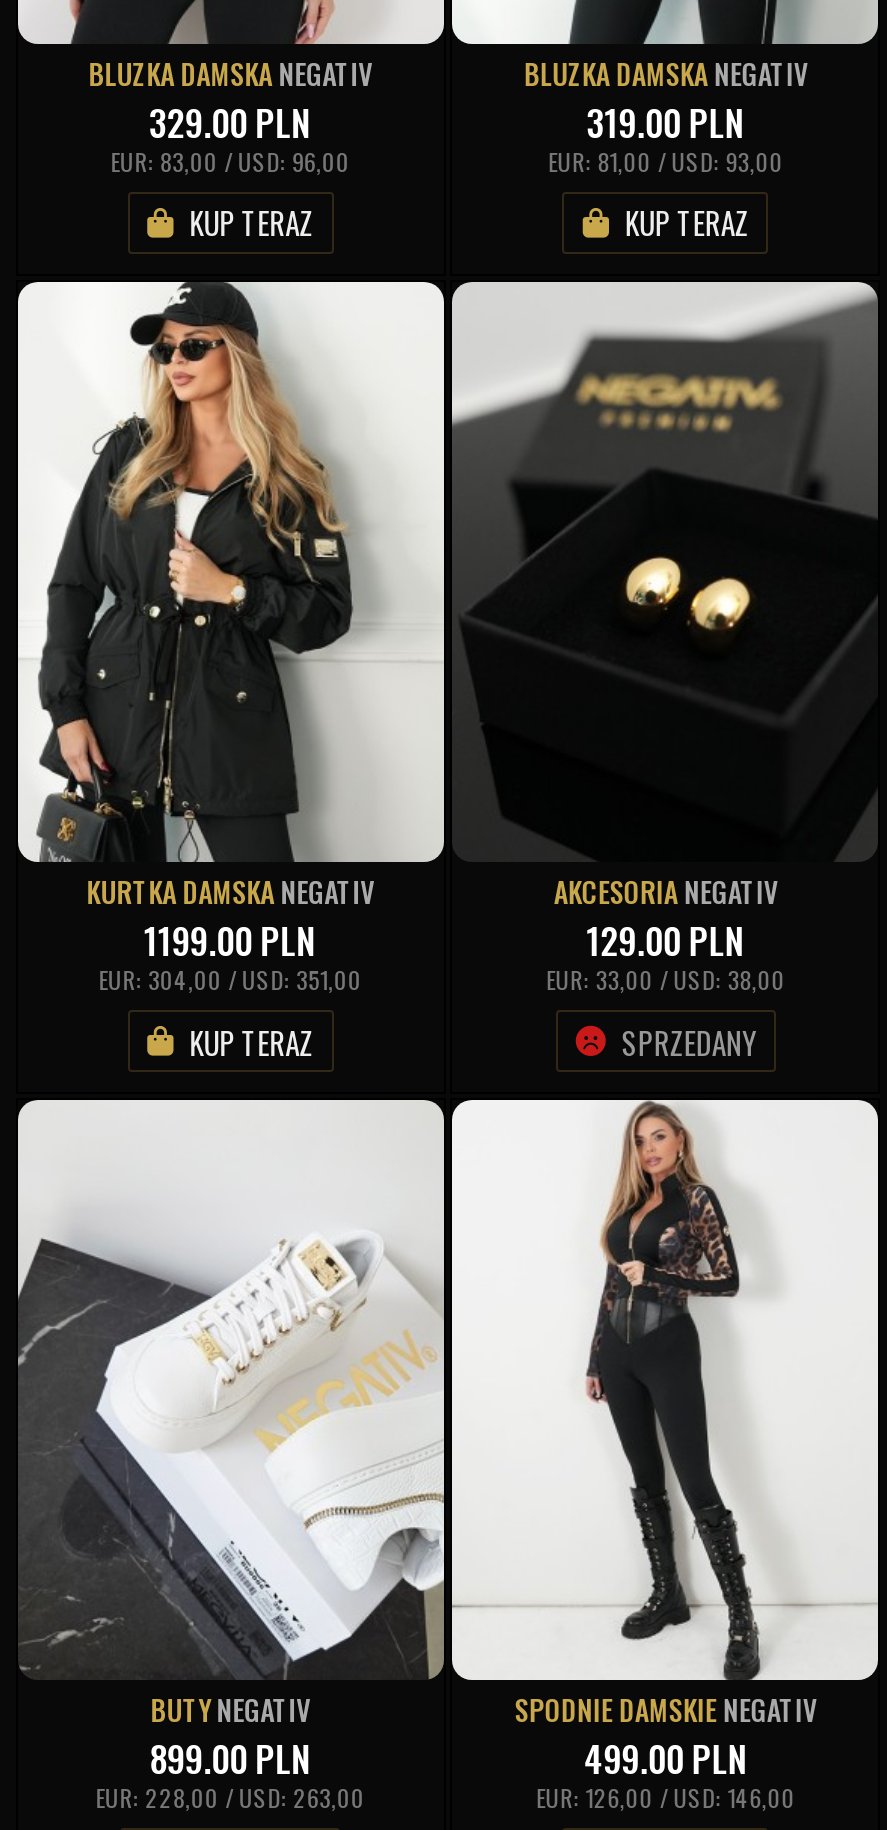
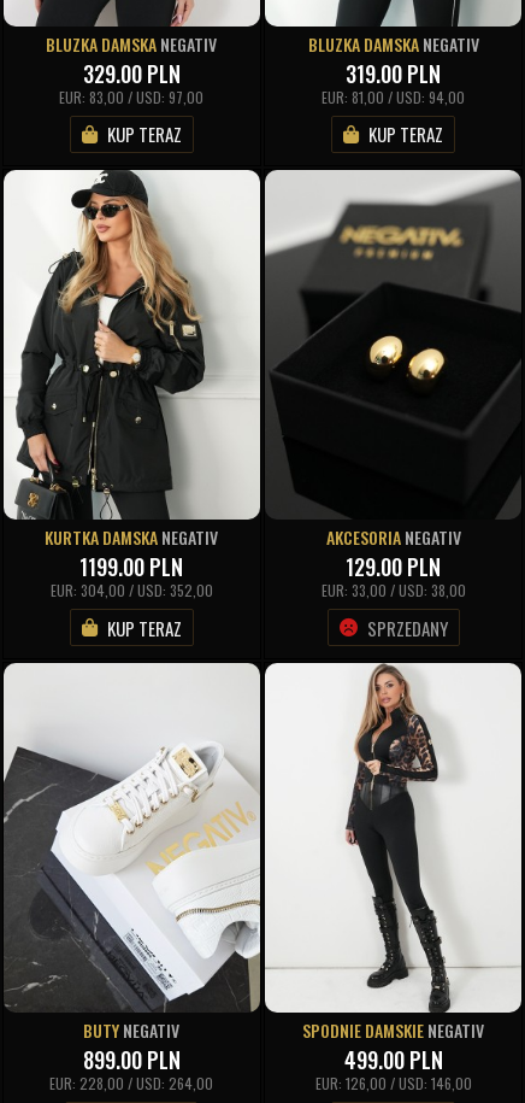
[110,144,350,178] EUR: 83,00 / USD: 96,00 -> [59,87,204,107] EUR: 83,00 / USD: 97,00
[548,144,784,178] EUR: 81,00 / USD: 93,00 -> [322,87,465,107] EUR: 81,00 / USD: 94,00
[98,962,362,996] EUR: 304,00 / USD: 351,00 -> [50,580,213,600] EUR: 304,00 / USD: 352,00
[95,1780,365,1814] EUR: 228,00 / USD: 263,00 -> [50,1073,213,1094] EUR: 228,00 / USD: 264,00

